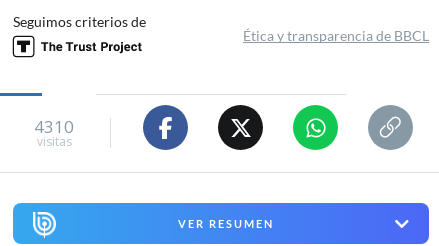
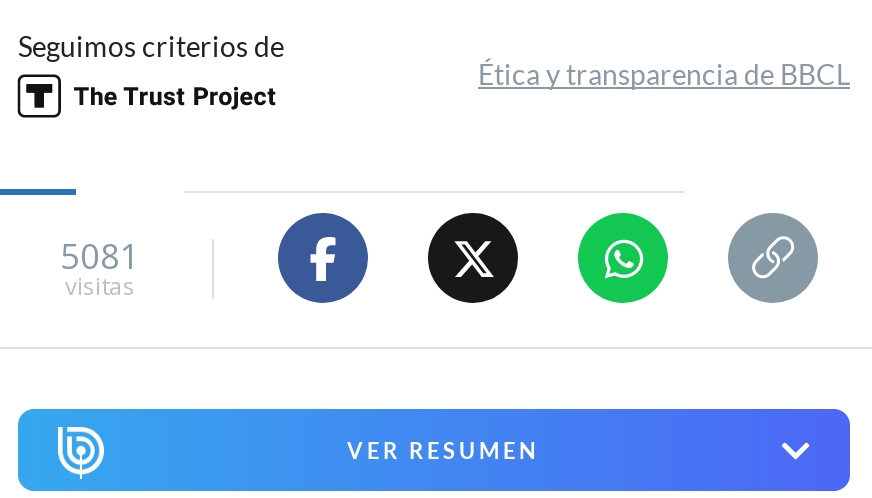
[34,115,74,138] 4310 -> [60,233,140,279] 5081

